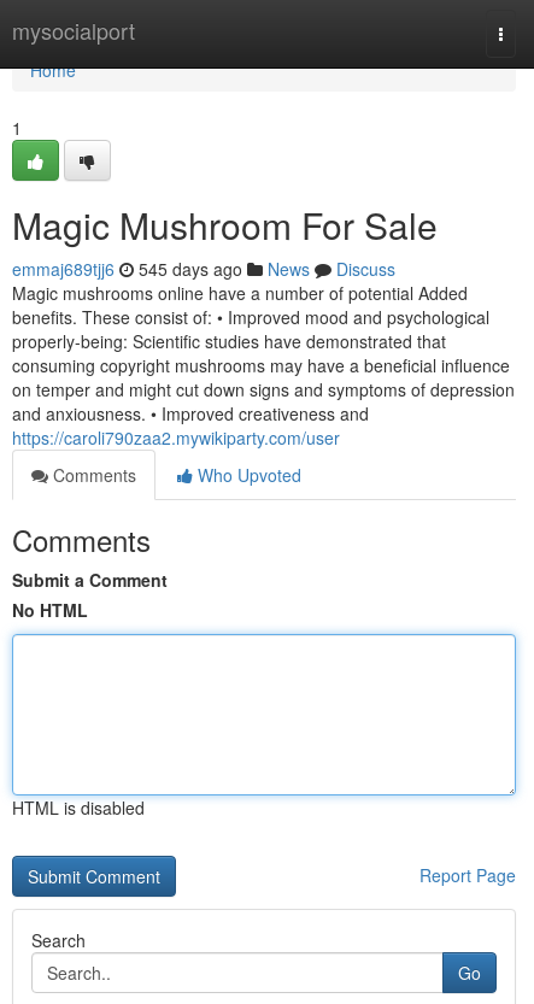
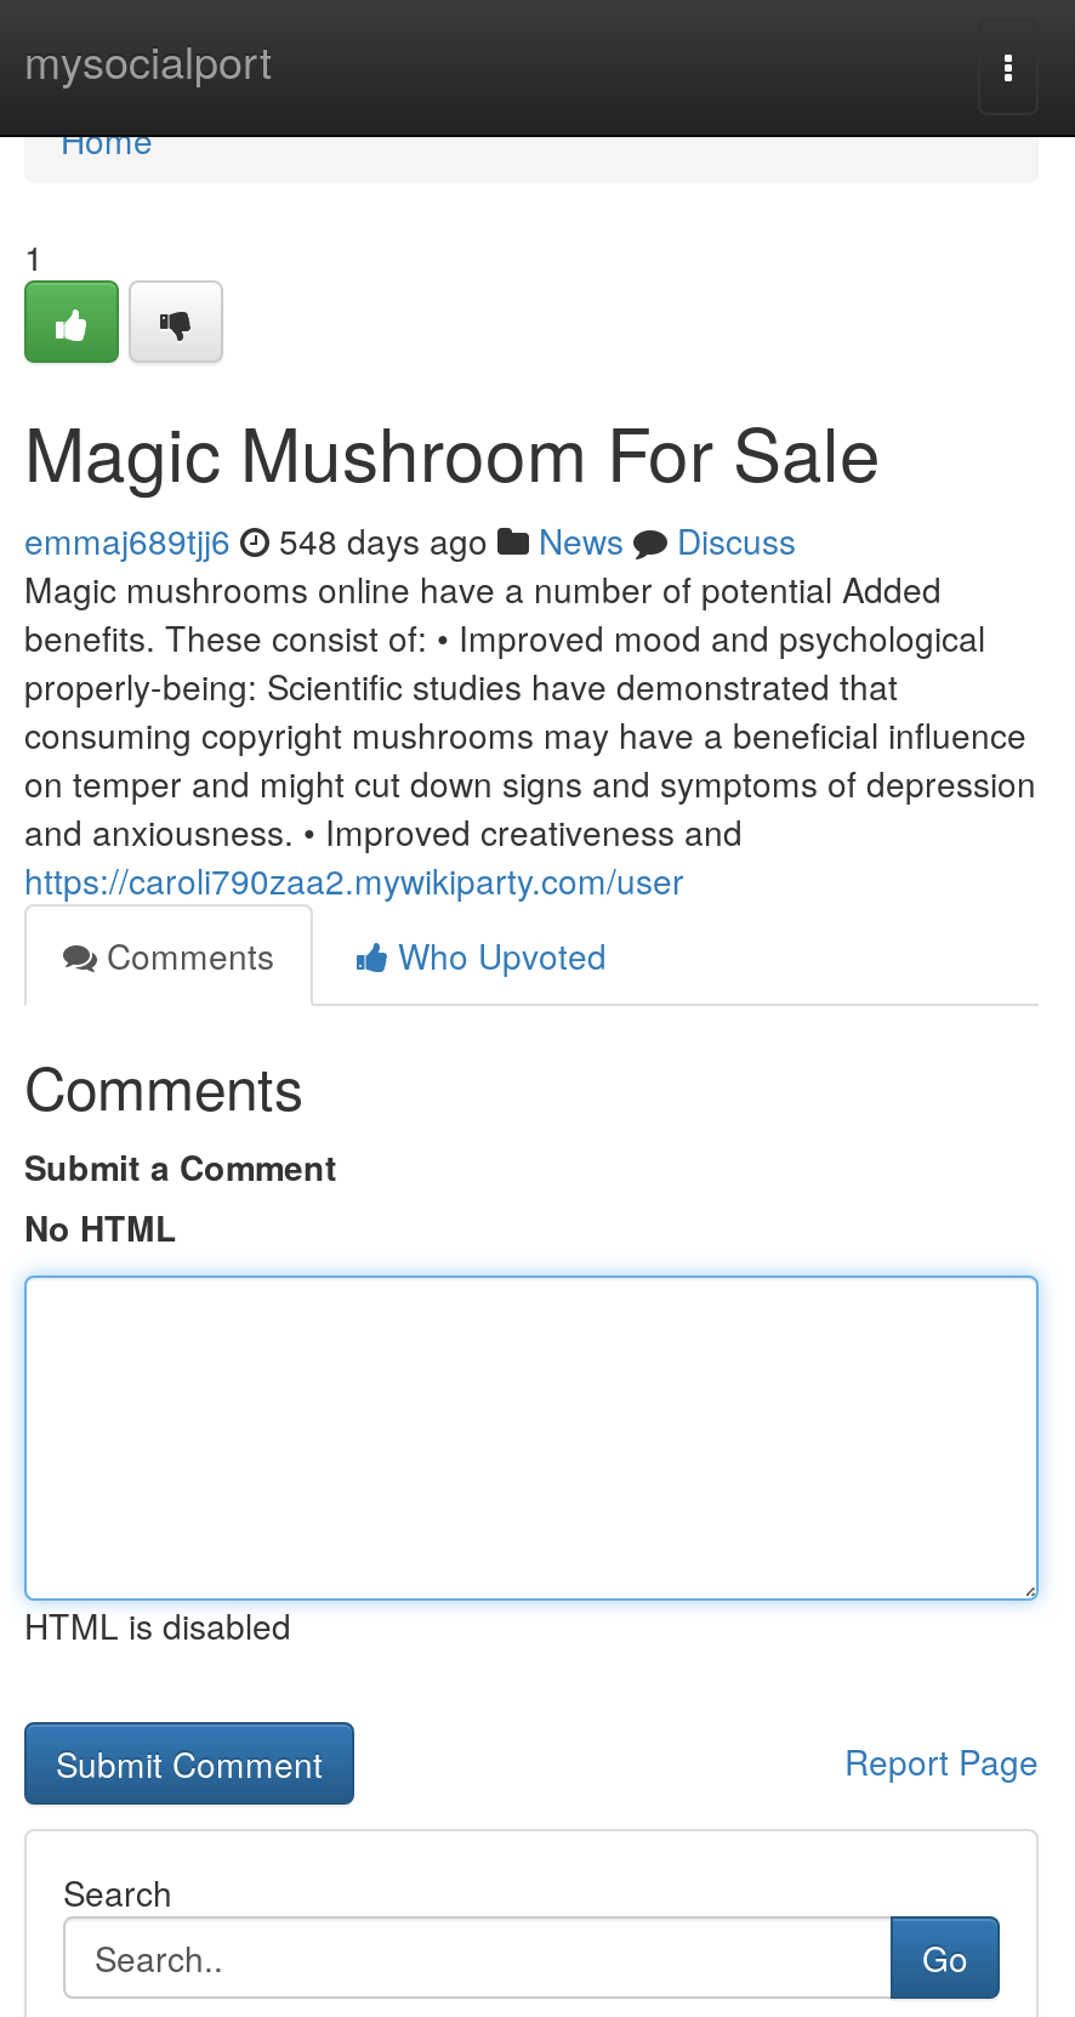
[12,257,395,281] emmaj689tjj6 545 days ago News Discuss -> [24,516,796,564] emmaj689tjj6 548 days ago News Discuss

